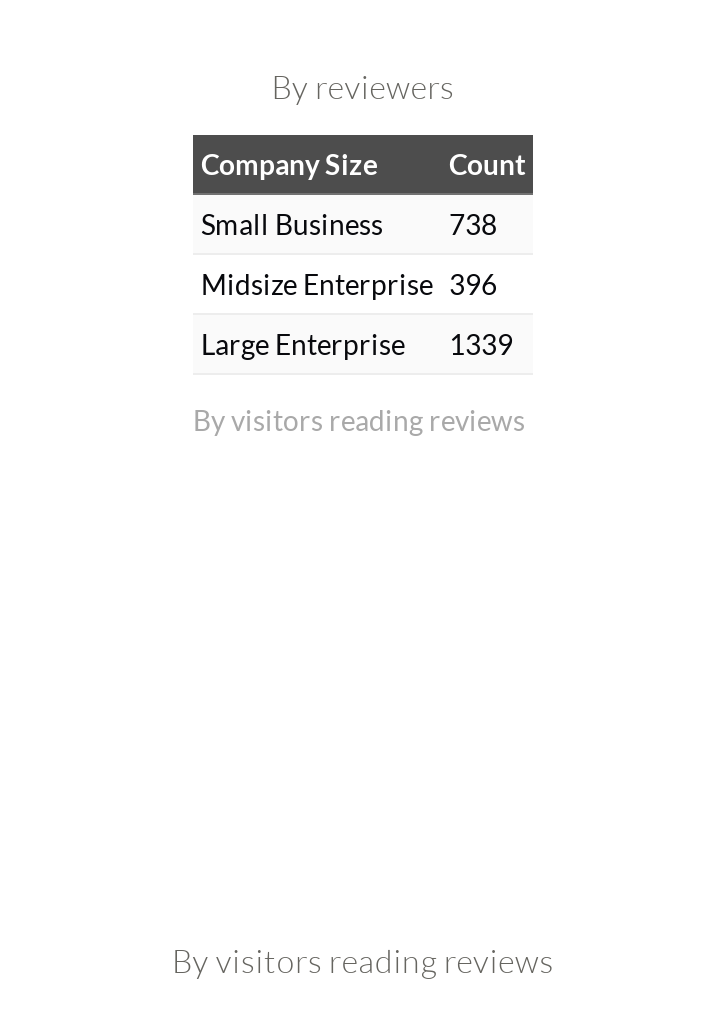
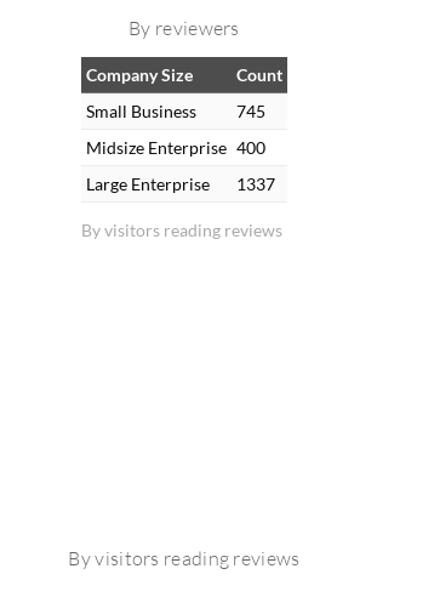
[201,207,497,241] Small Business 738 -> [86,101,265,122] Small Business 745
[201,267,497,301] Midsize Enterprise 396 -> [86,137,265,158] Midsize Enterprise 400
[201,327,513,361] Large Enterprise 1339 -> [86,174,275,194] Large Enterprise 1337

